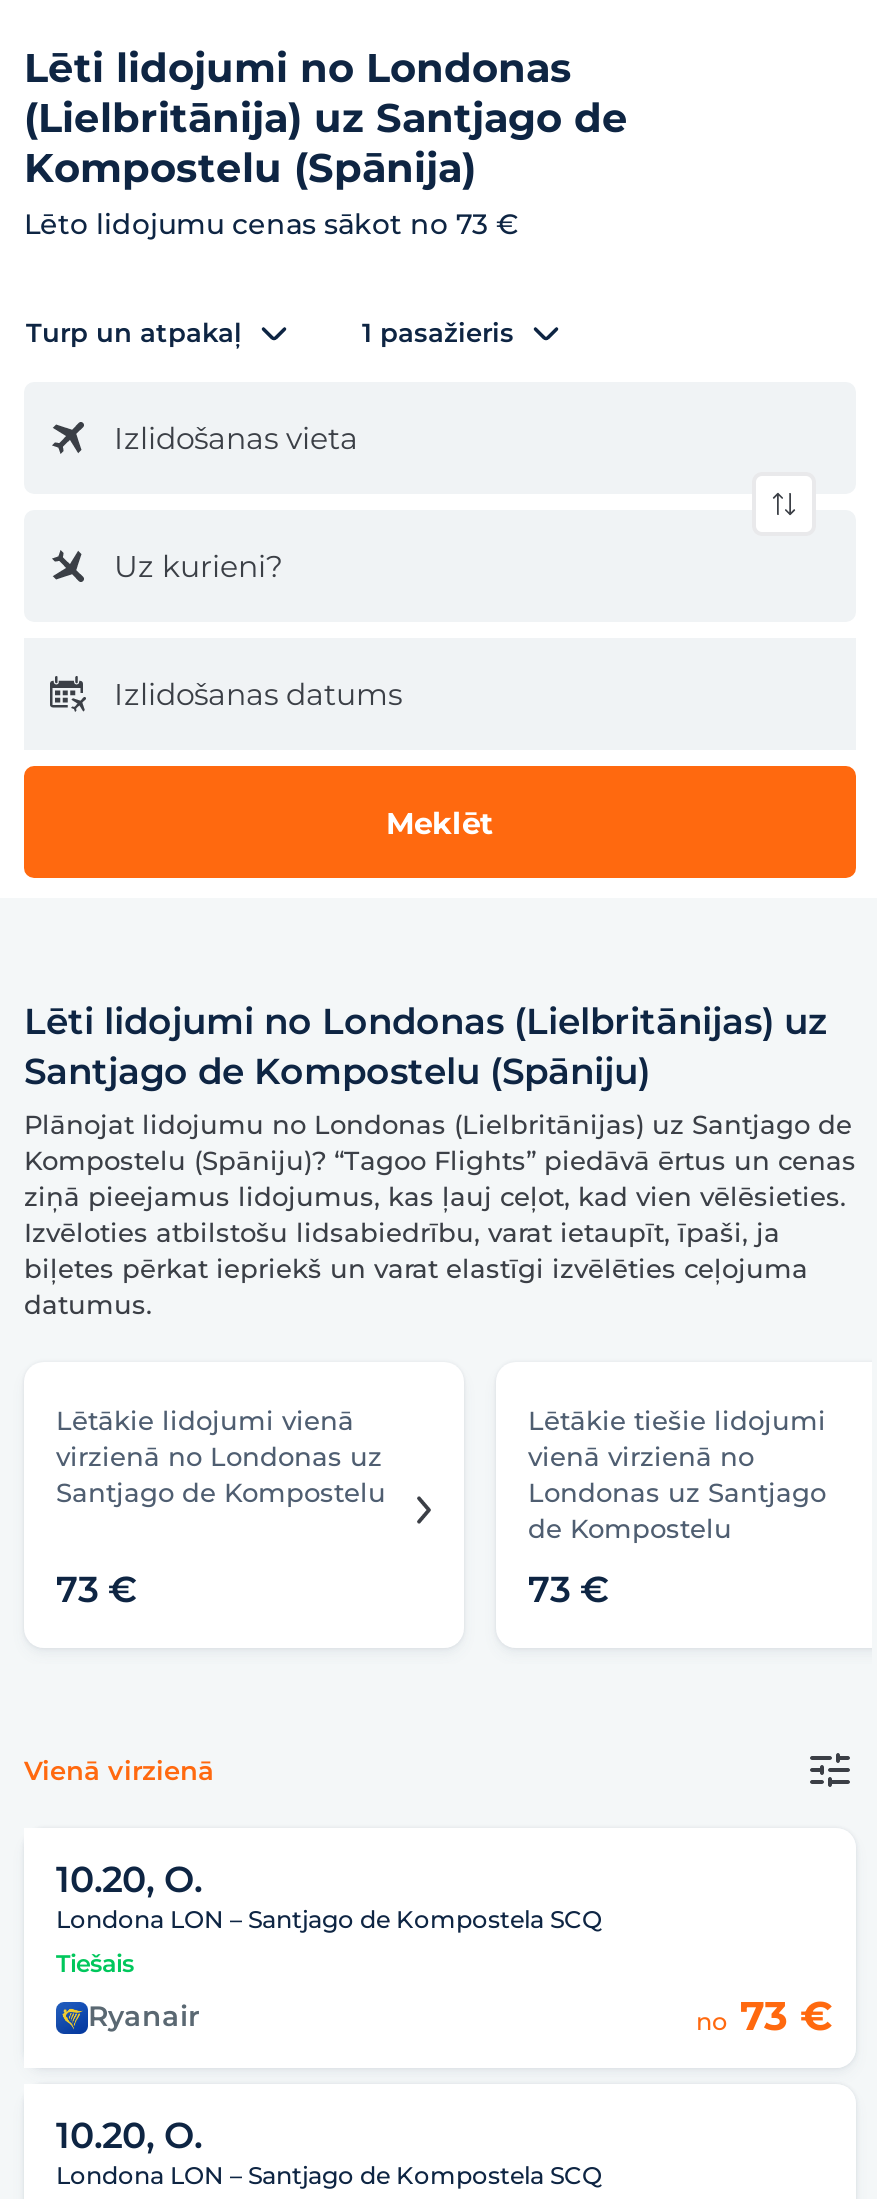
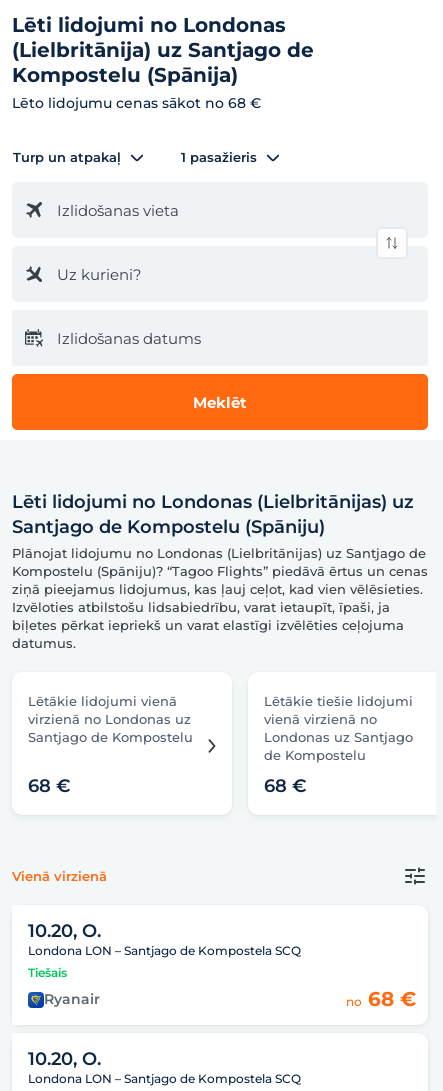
[24,206,518,242] Lēto lidojumu cenas sākot no 73 € -> [12,94,261,112] Lēto lidojumu cenas sākot no 68 €
[56,1568,136,1612] 73 € -> [28,775,70,797] 68 €
[528,1568,608,1612] 73 € -> [264,775,306,797] 68 €
[696,1992,832,2040] no 73 € -> [346,987,416,1011] no 68 €

